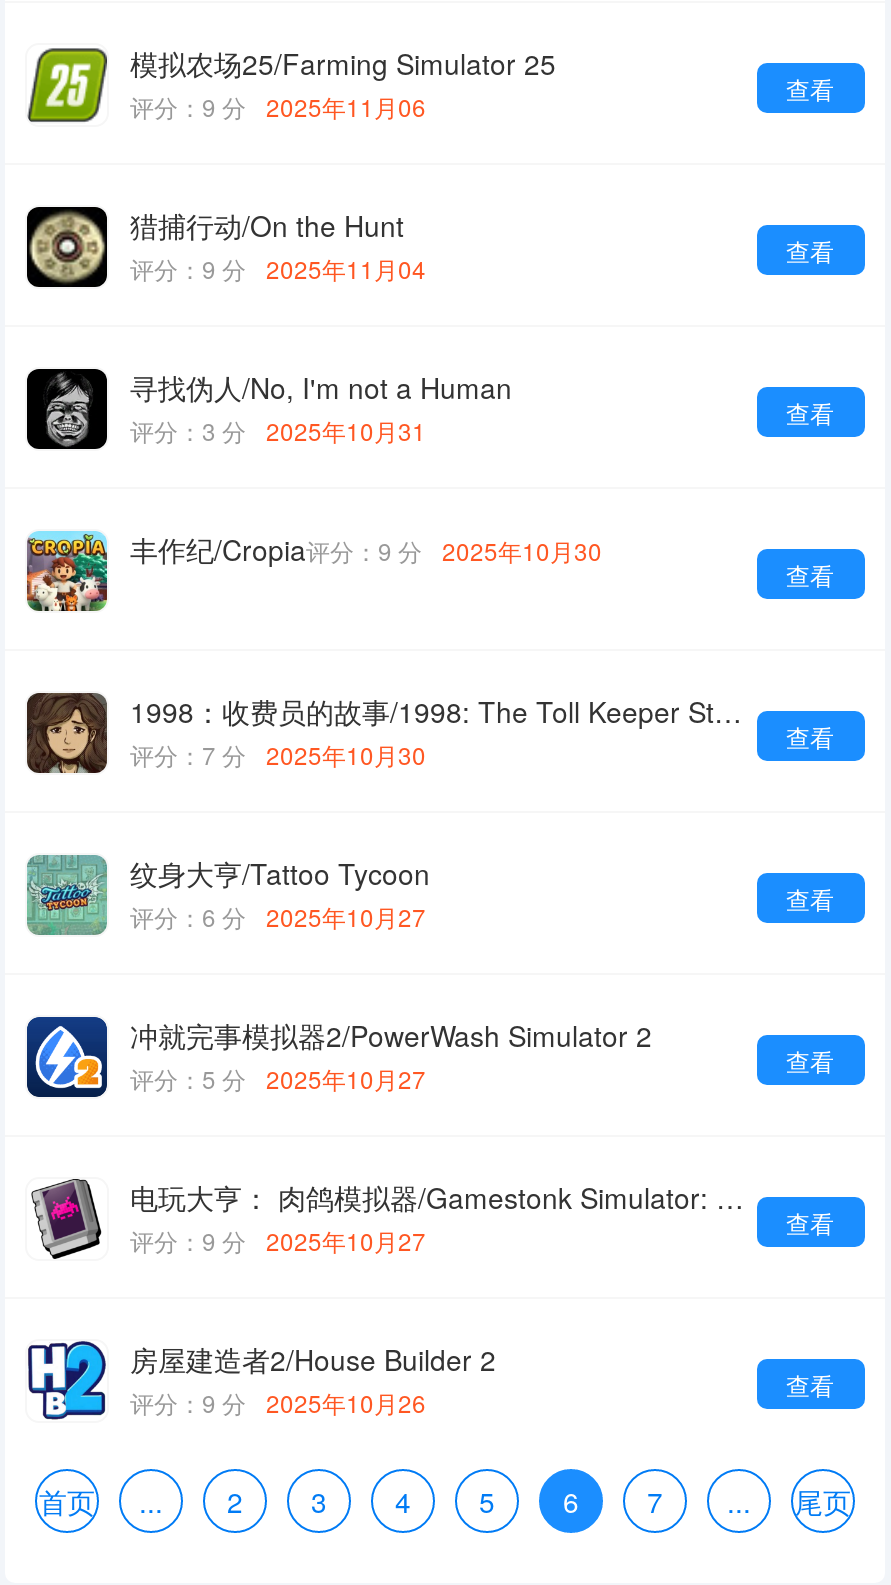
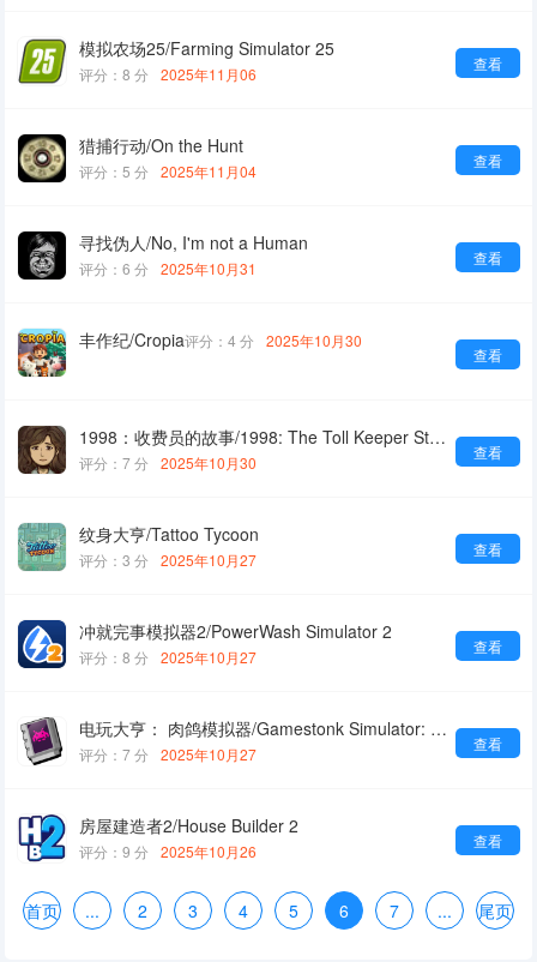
[130,89,426,123] 评分：9 分 2025年11月06 -> [80,64,257,84] 评分：8 分 2025年11月06
[130,251,426,285] 评分：9 分 2025年11月04 -> [80,161,257,181] 评分：5 分 2025年11月04
[130,413,426,447] 评分：3 分 2025年10月31 -> [80,258,257,279] 评分：6 分 2025年10月31
[130,529,602,569] 丰作纪/Cropia 评分：9 分 2025年10月30 -> [80,328,363,352] 丰作纪/Cropia 评分：4 分 2025年10月30
[130,899,426,933] 评分：6 分 2025年10月27 -> [80,550,257,570] 评分：3 分 2025年10月27
[130,1061,426,1095] 评分：5 分 2025年10月27 -> [80,647,257,667] 评分：8 分 2025年10月27
[130,1223,426,1257] 评分：9 分 2025年10月27 -> [80,744,257,764] 评分：7 分 2025年10月27

